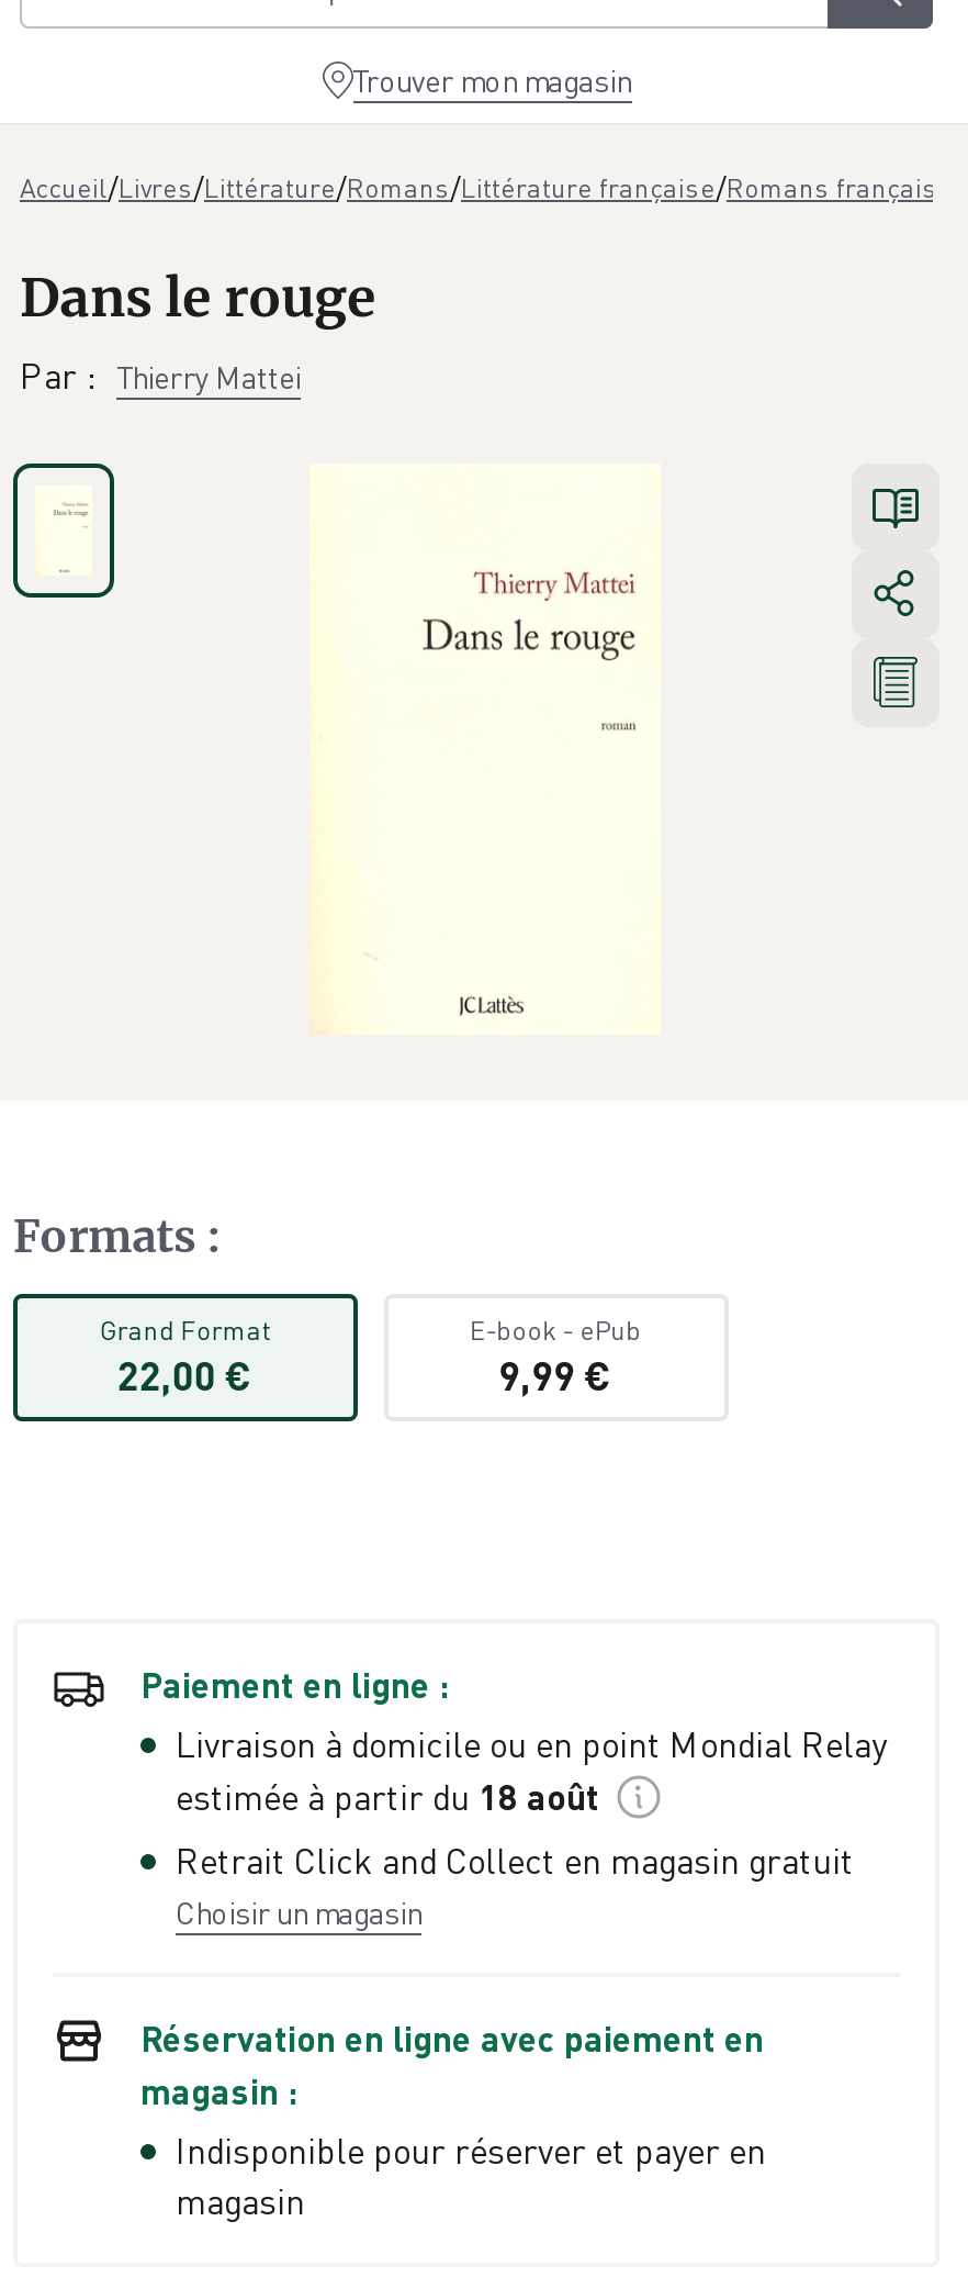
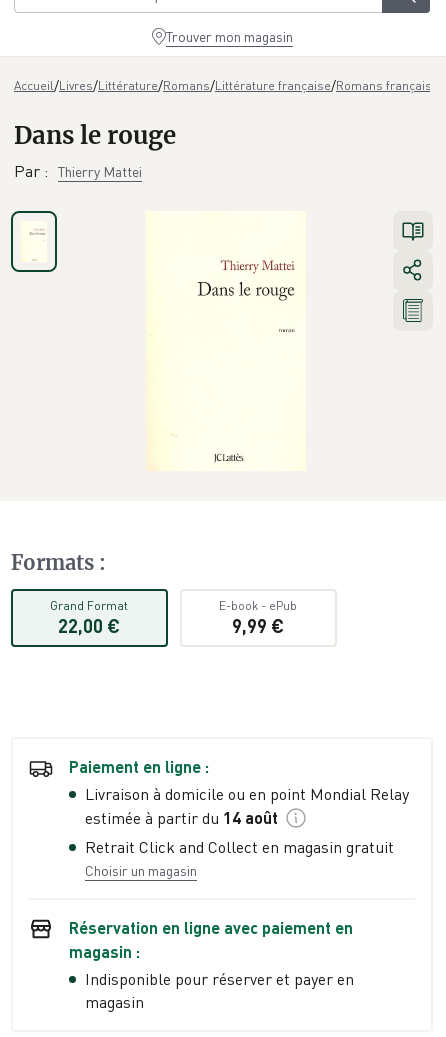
[176,1776,599,1820] estimée à partir du 18 août -> [85,808,278,828] estimée à partir du 14 août

